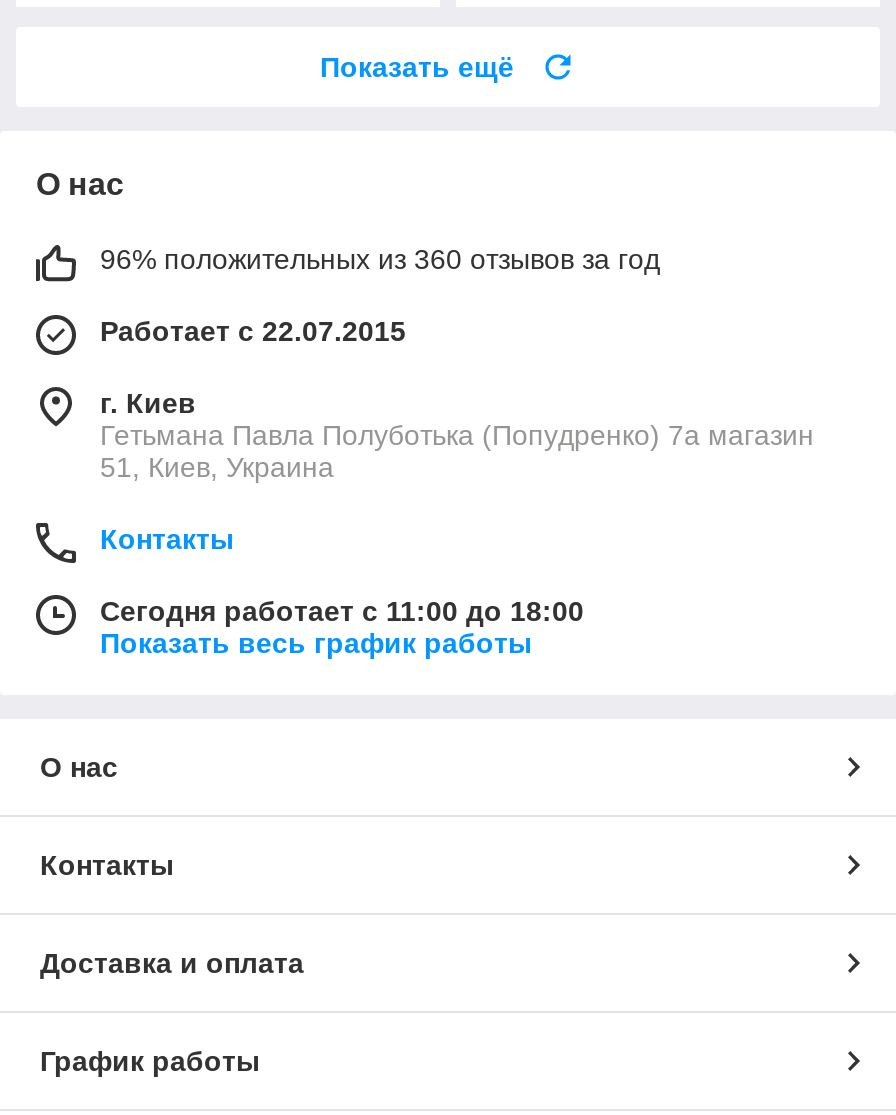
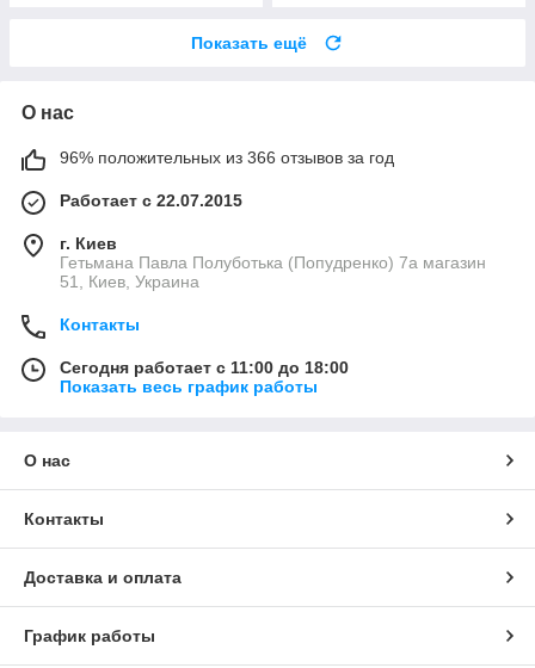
[100,243,660,275] 96% положительных из 360 отзывов за год -> [60,148,394,167] 96% положительных из 366 отзывов за год

